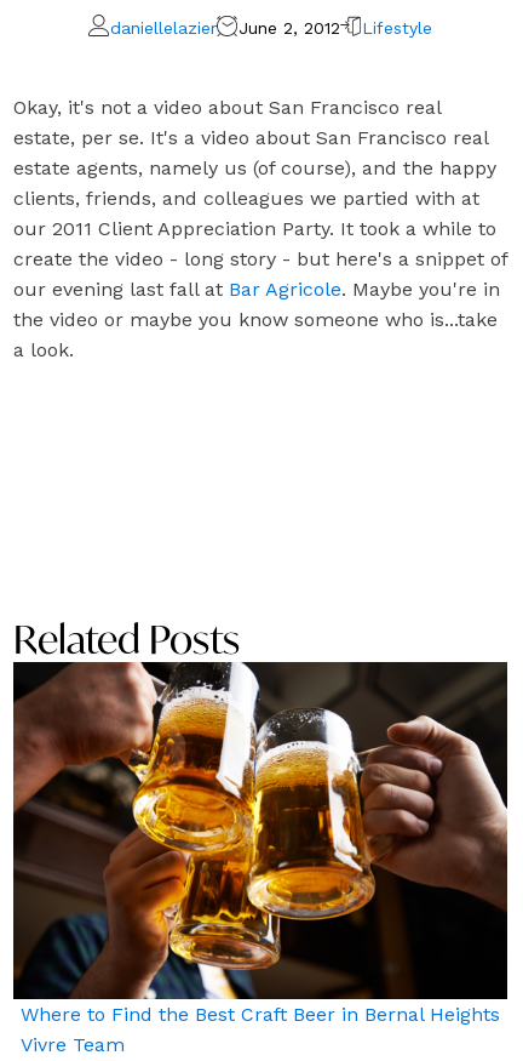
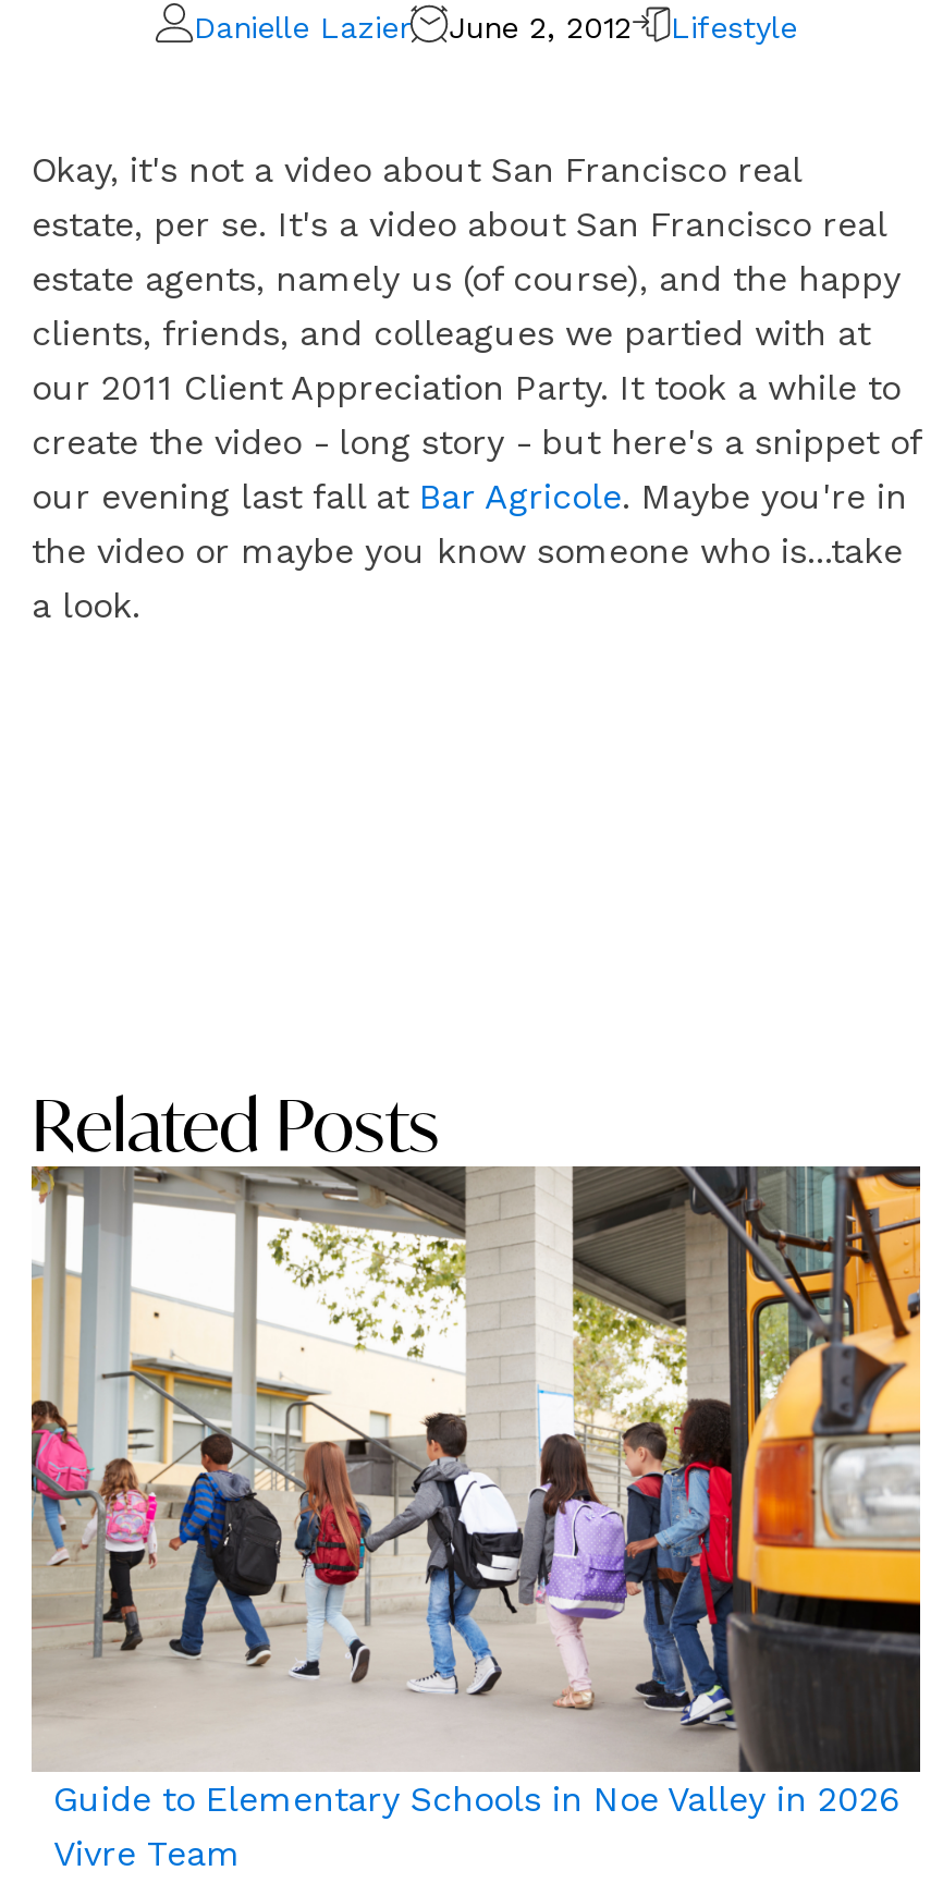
[110,18,217,38] daniellelazier -> [194,10,409,45] Danielle Lazier
[12,661,508,1025] [image] | Where to Find the Best Craft Beer in Bernal Heights -> [29,1164,922,1819] [image] | Guide to Elementary Schools in Noe Valley in 2026

